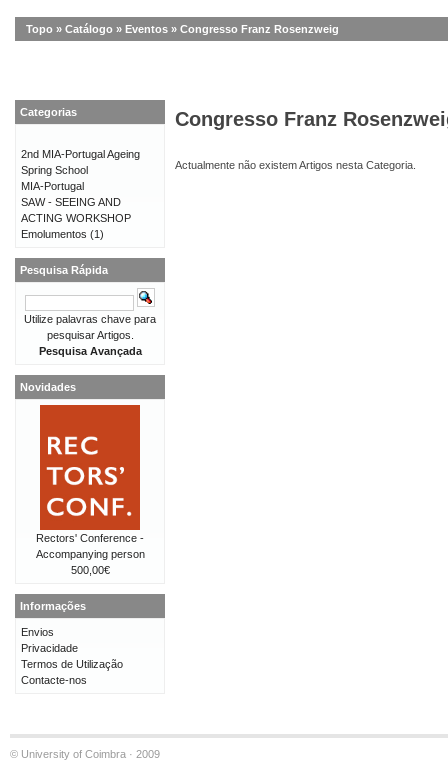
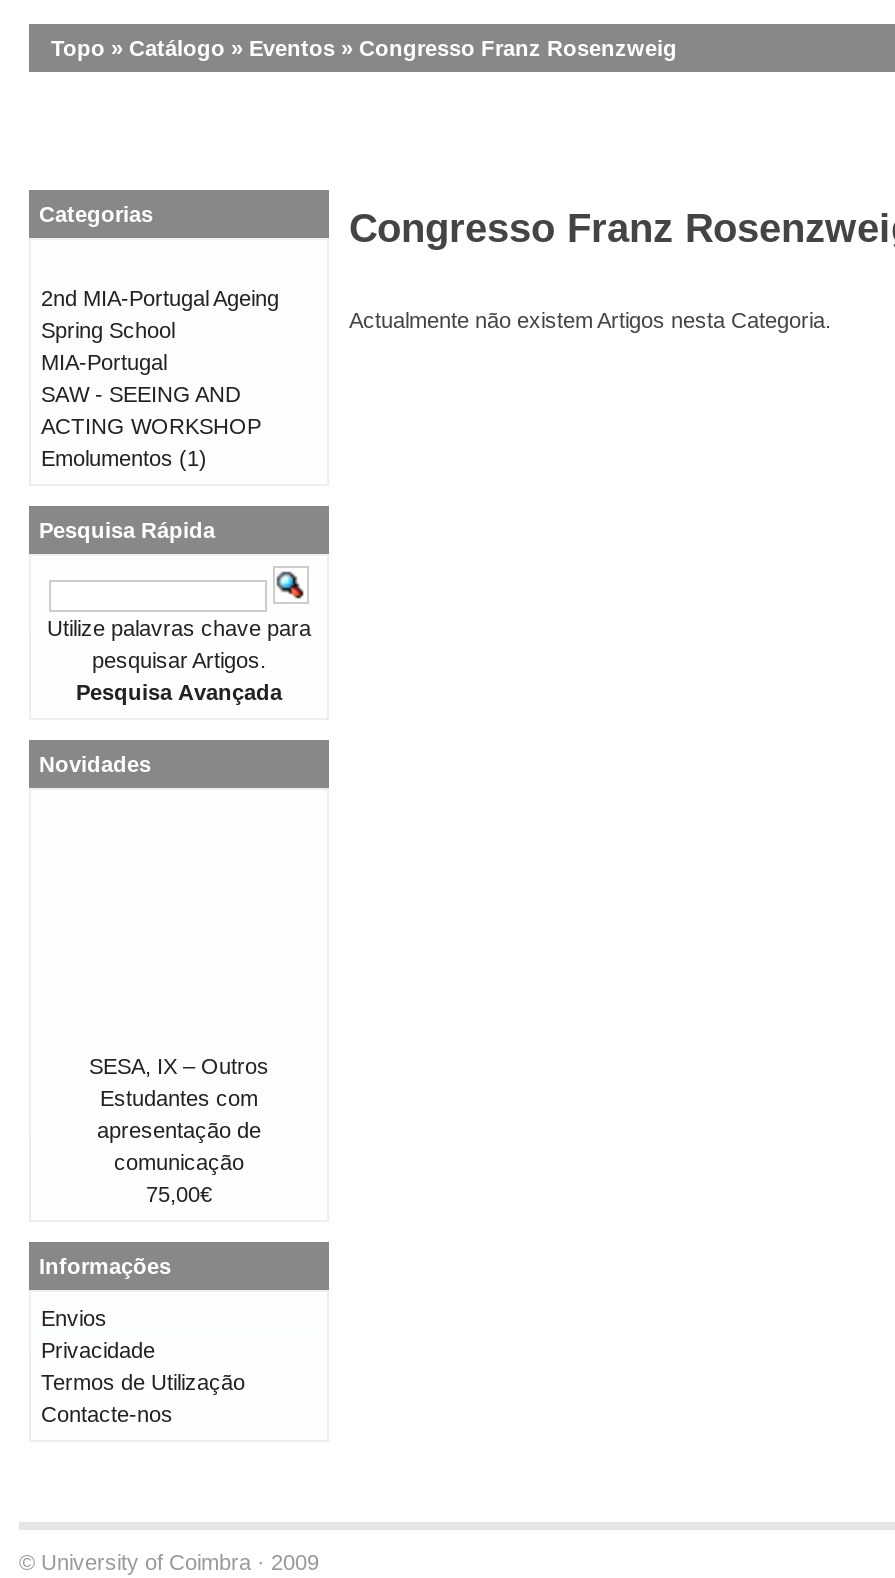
[39,404,141,493] [image] -> none
[35,532,144,576] Rectors' Conference - | Accompanying person | 500,00€ -> [89,1054,269,1206] SESA, IX – Outros | Estudantes com | apresentação de | comunicação | 75,00€

